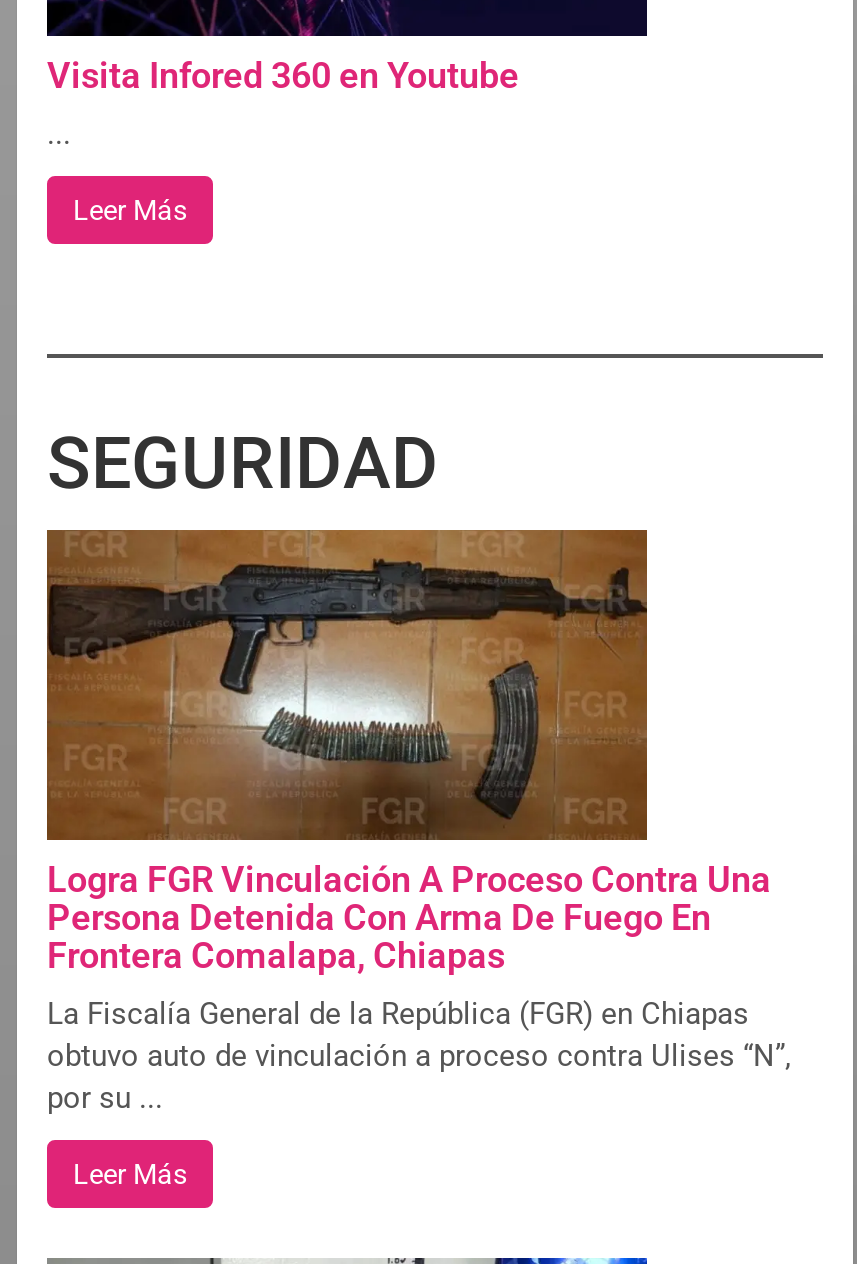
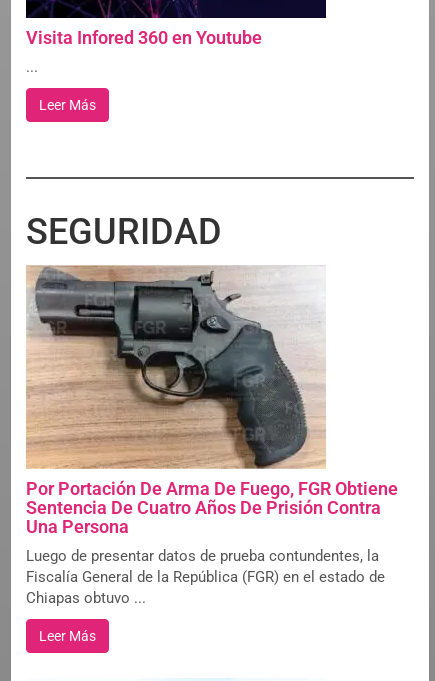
[45,528,649,842] [image] -> [27,265,326,422] [image]
[47,858,771,976] Logra FGR Vinculación A Proceso Contra Una | Persona Detenida Con Arma De Fuego En | Frontera Comalapa, Chiapas -> [26,478,398,537] Por Portación De Arma De Fuego, FGR Obtiene | Sentencia De Cuatro Años De Prisión Contra | Una Persona
[47,996,791,1116] La Fiscalía General de la República (FGR) en Chiapas | obtuvo auto de vinculación a proceso contra Ulises “N”, | por su ... -> [26,547,385,607] Luego de presentar datos de prueba contundentes, la | Fiscalía General de la República (FGR) en el estado de | Chiapas obtuvo ...

